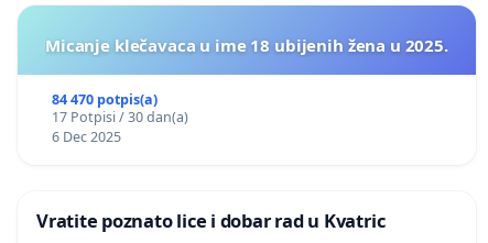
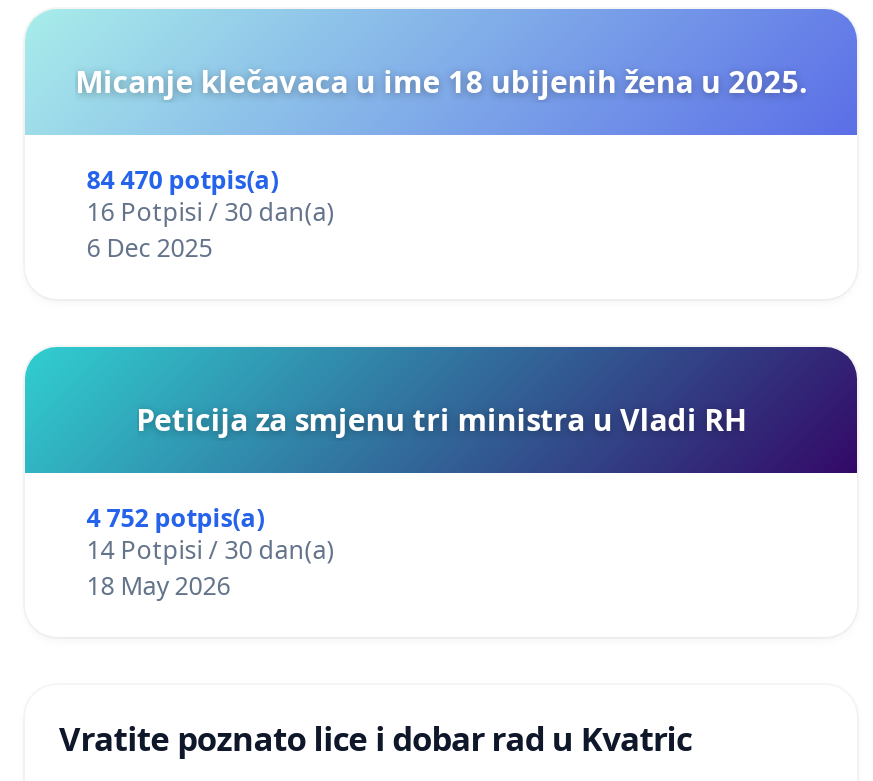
[52,107,188,126] 17 Potpisi / 30 dan(a) -> [87,196,335,230] 16 Potpisi / 30 dan(a)
none -> [87,400,746,604] Peticija za smjenu tri ministra u Vladi RH | 4 752 potpis(a) | 14 Potpisi / 30 dan(a) | 18 May 2026

